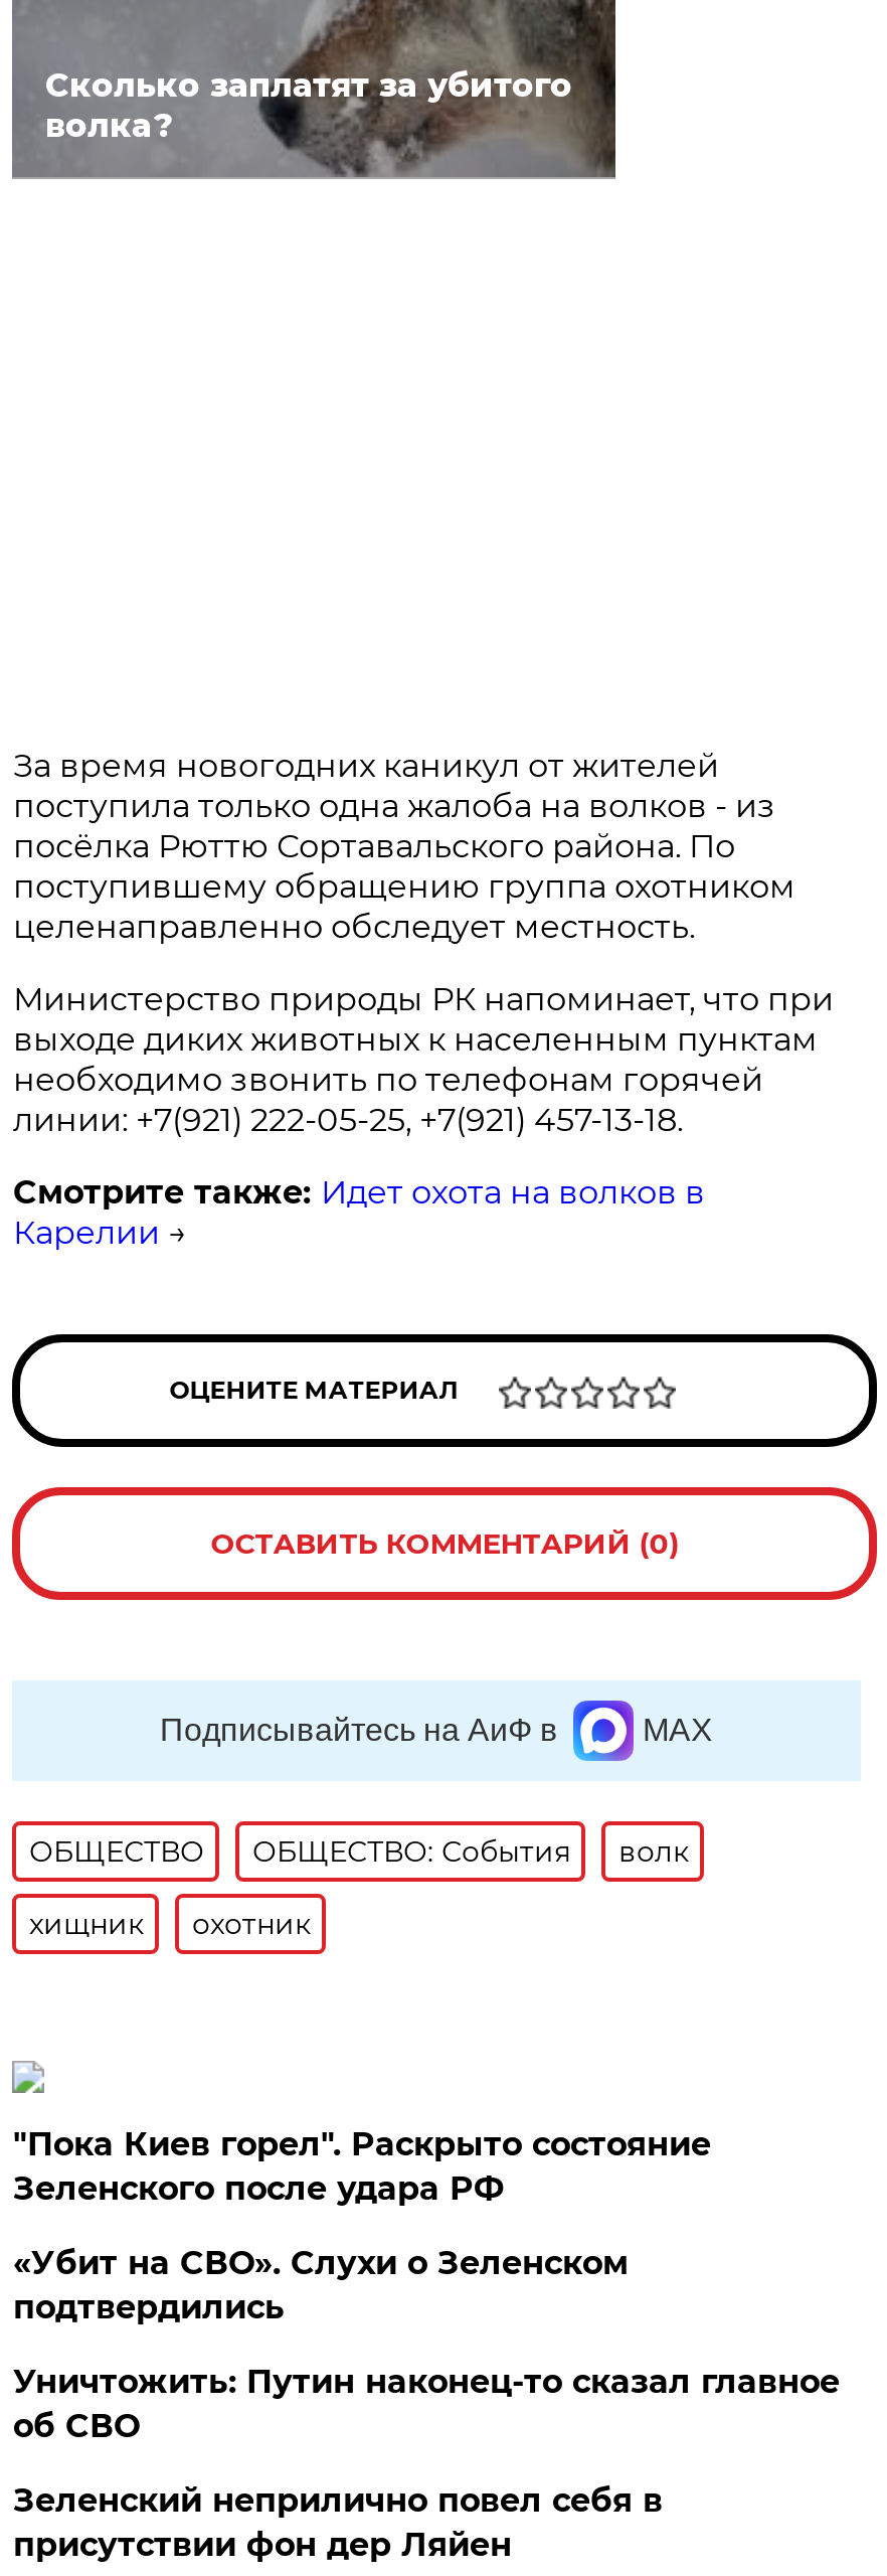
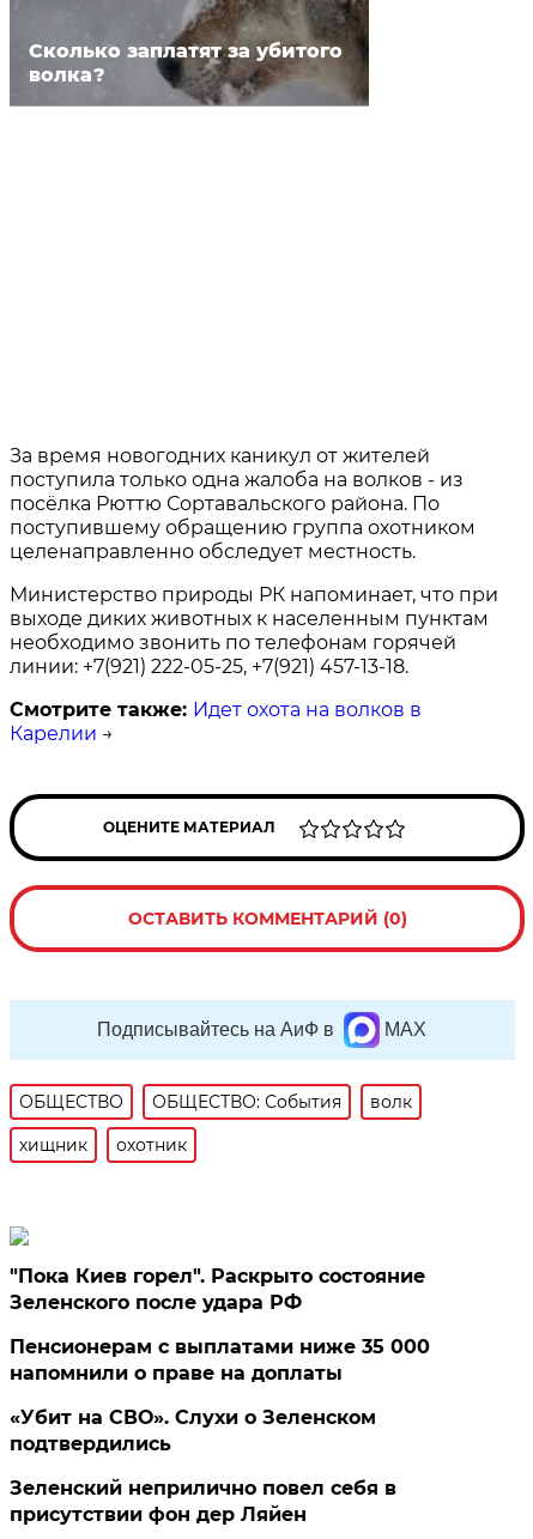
none -> [10,1335,430,1384] Пенсионерам с выплатами ниже 35 000 | напомнили о праве на доплаты
moved [13,2244,628,2326] -> [10,1406,377,1455]: «Убит на СВО». Слухи о Зеленском | подтвердились
[13,2362,840,2445] Уничтожить: Путин наконец-то сказал главное | об СВО -> none

